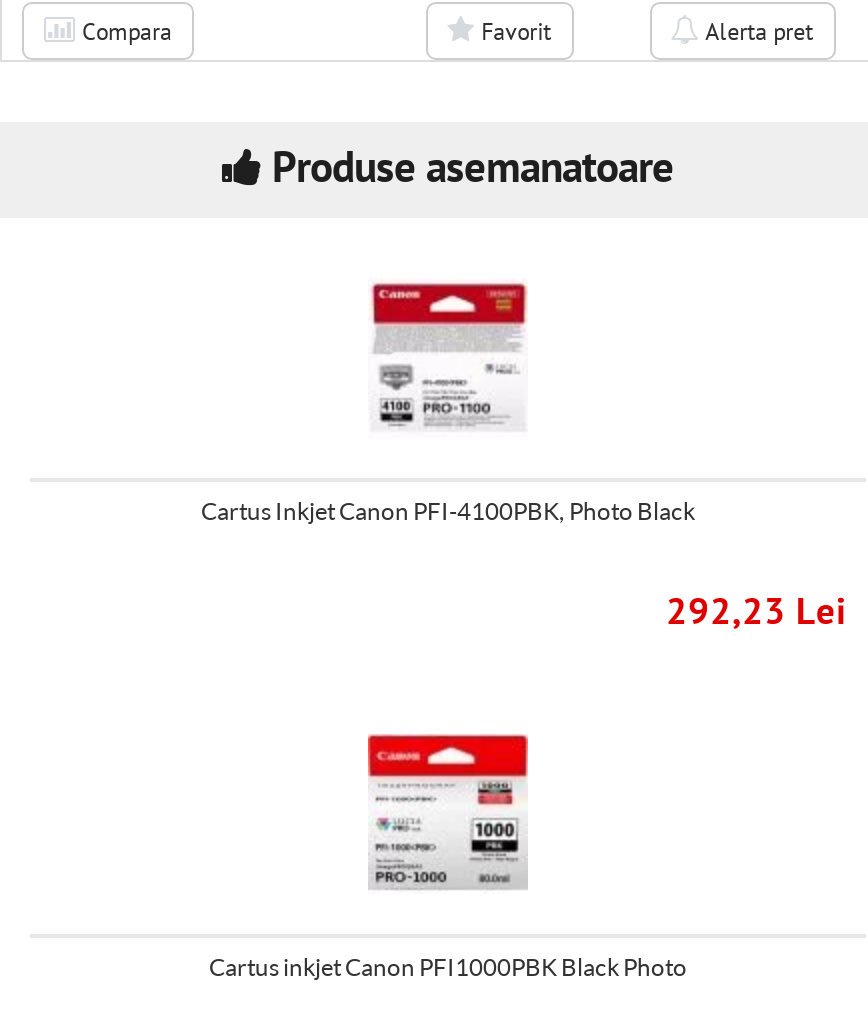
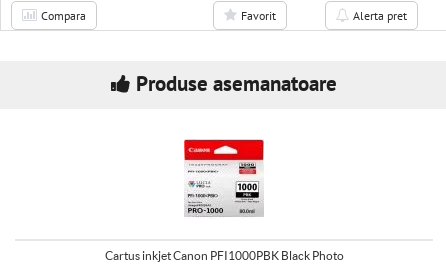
[201,282,846,634] [image] | Cartus Inkjet Canon PFI-4100PBK, Photo Black | 292,23 Lei -> none

